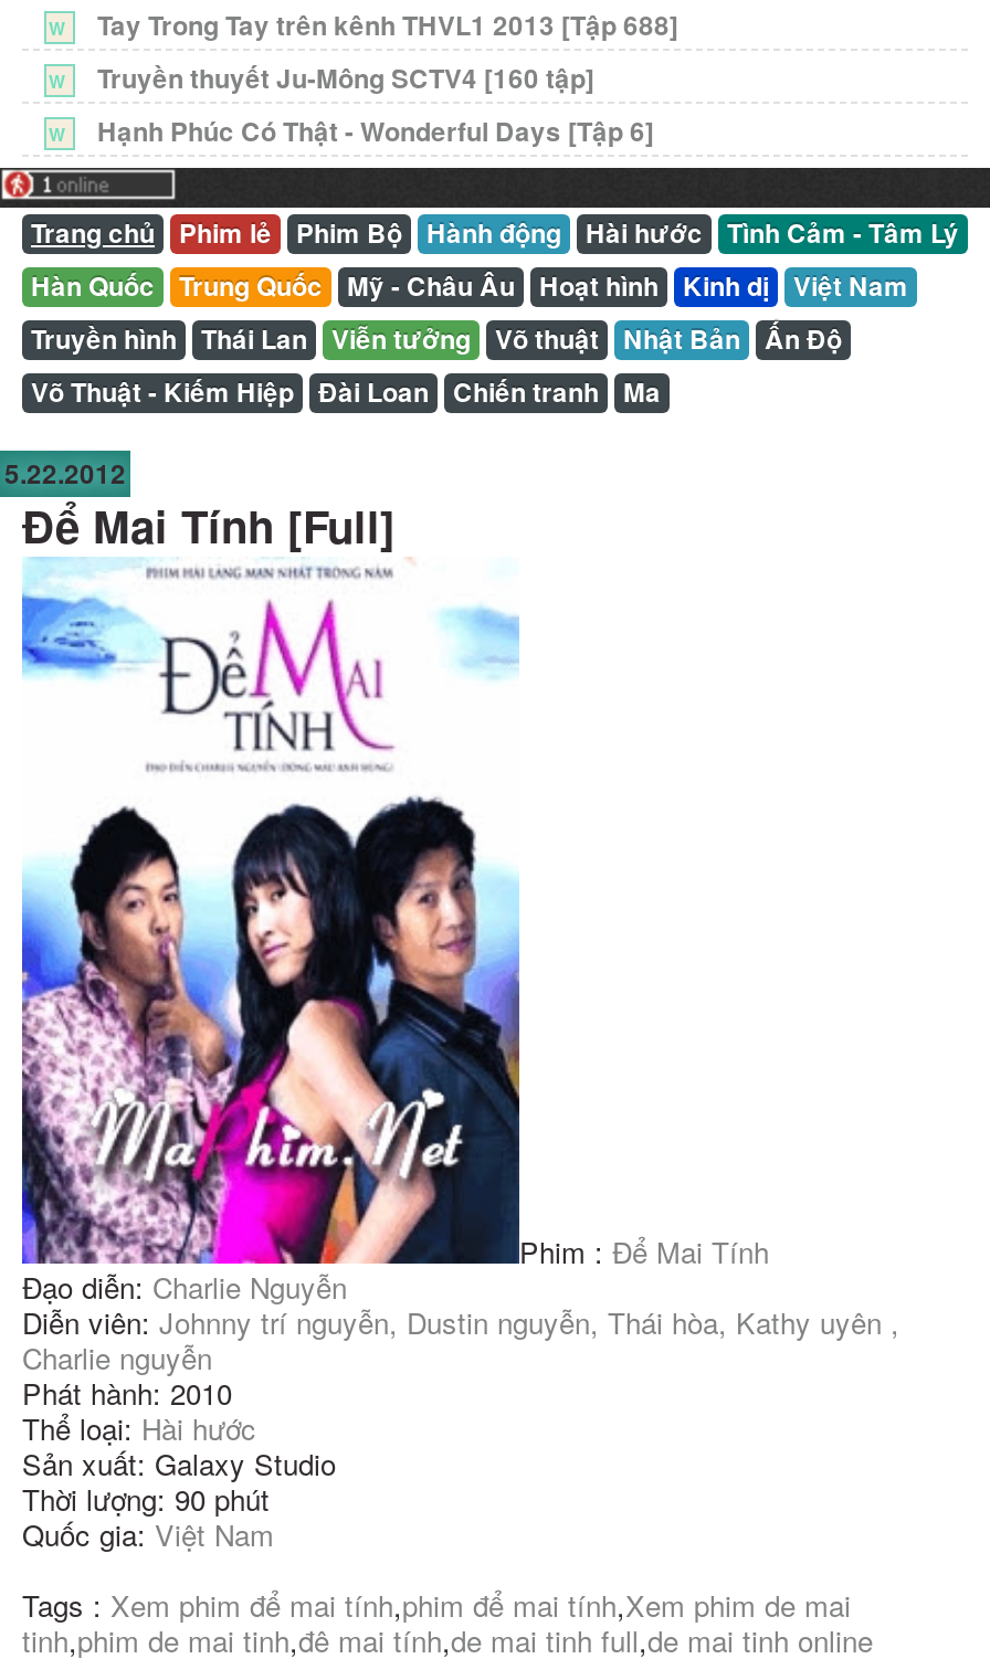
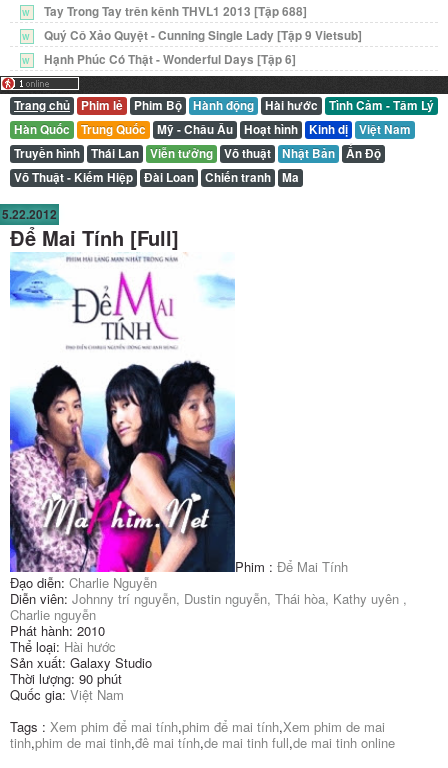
[97,61,594,98] Truyền thuyết Ju-Mông SCTV4 [160 tập] -> [44,27,362,44] Quý Cô Xảo Quyệt - Cunning Single Lady [Tập 9 Vietsub]

